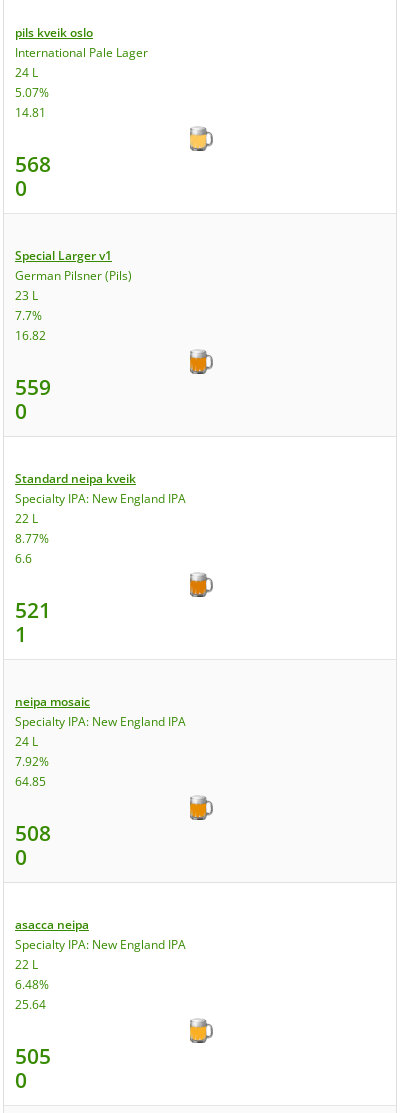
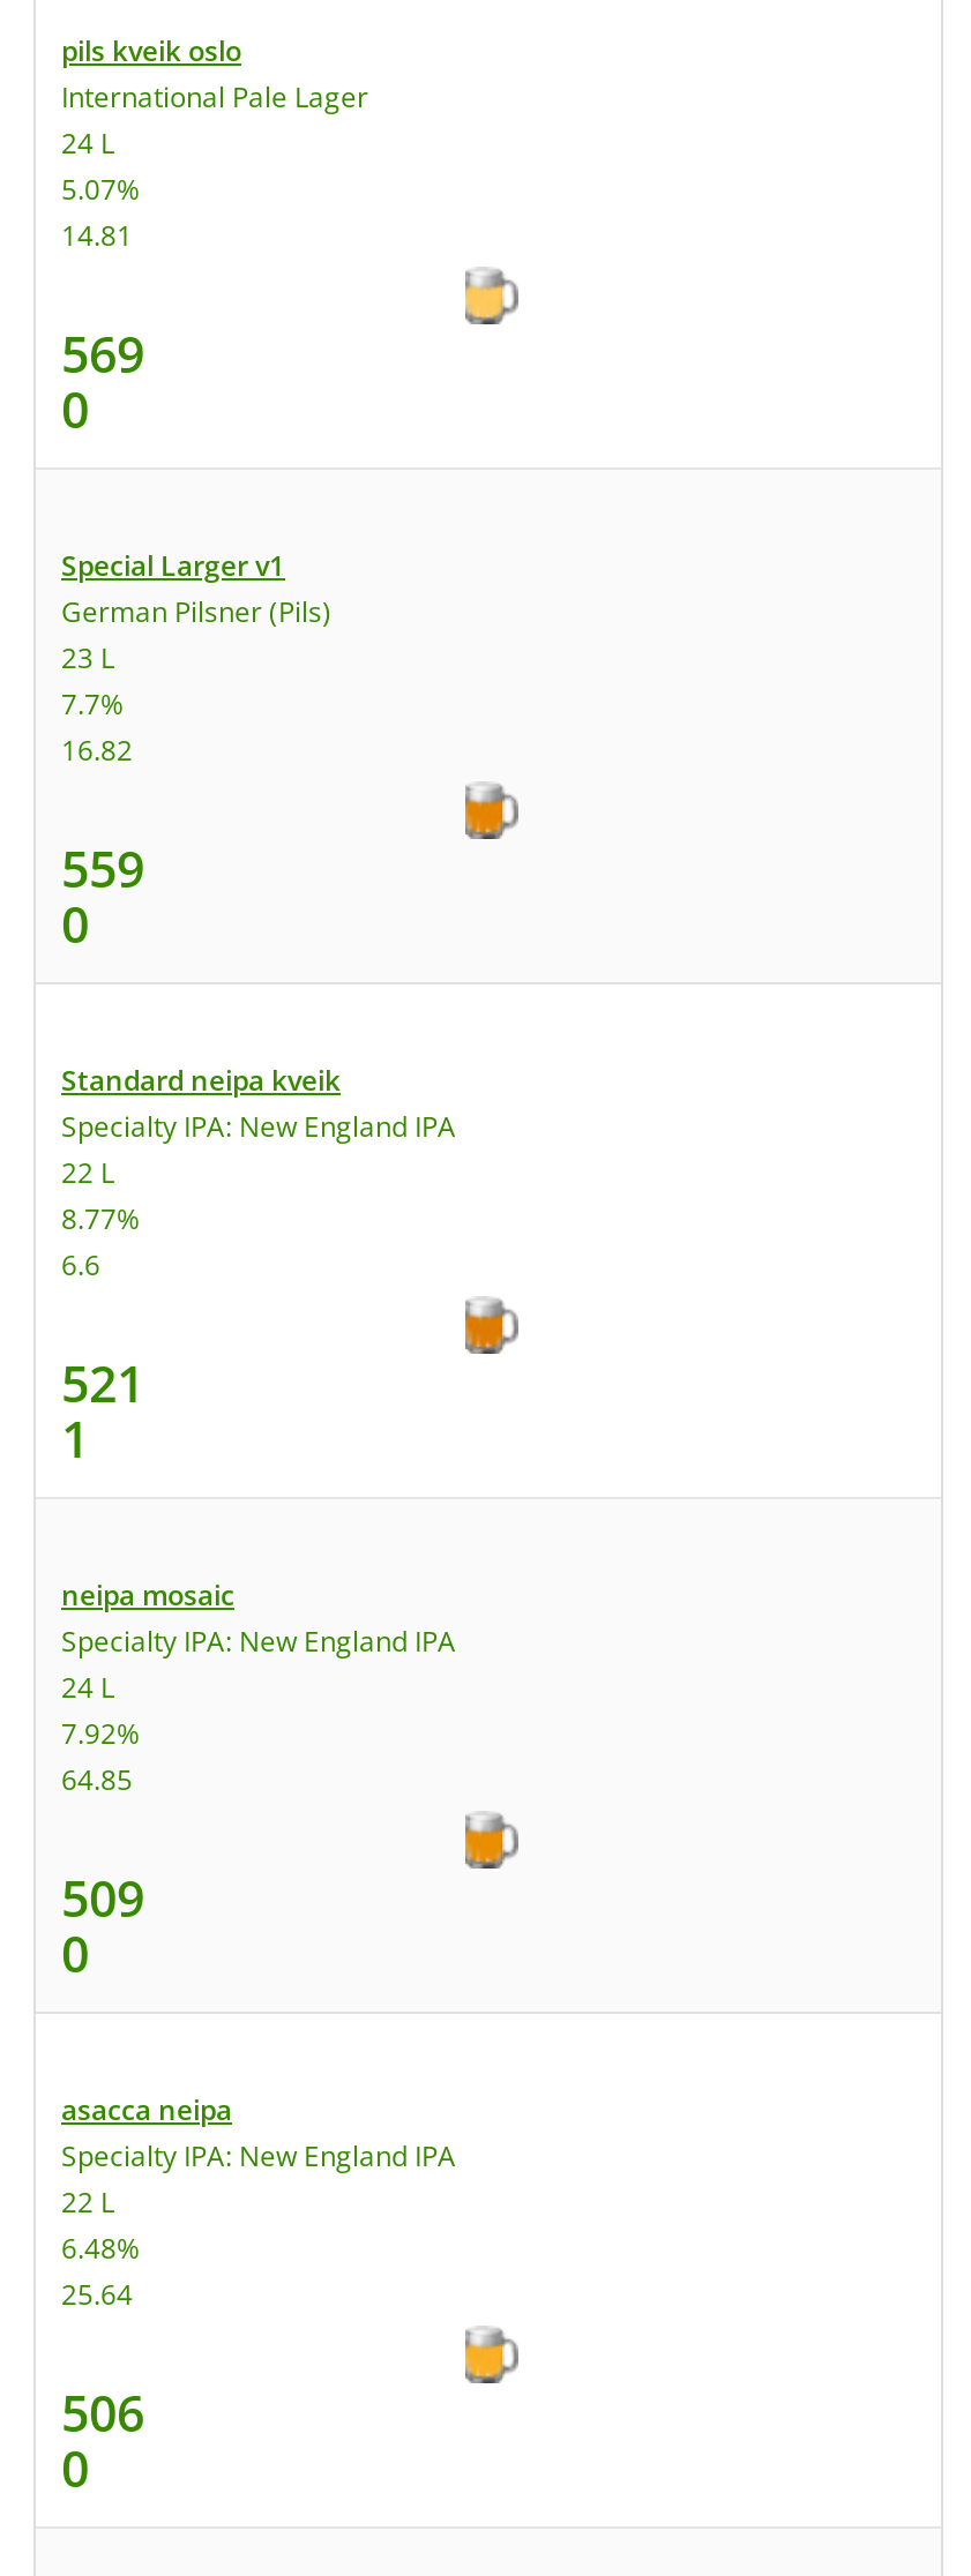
[15,149,51,178] 568 -> [61,320,144,387] 569
[15,818,51,847] 508 -> [61,1864,144,1931] 509
[15,1041,51,1070] 505 -> [61,2379,144,2446] 506

